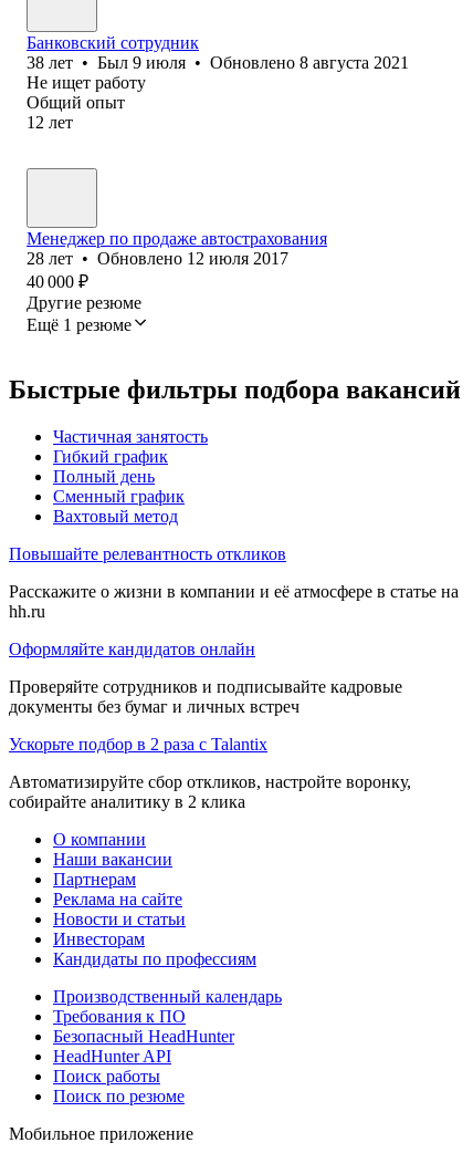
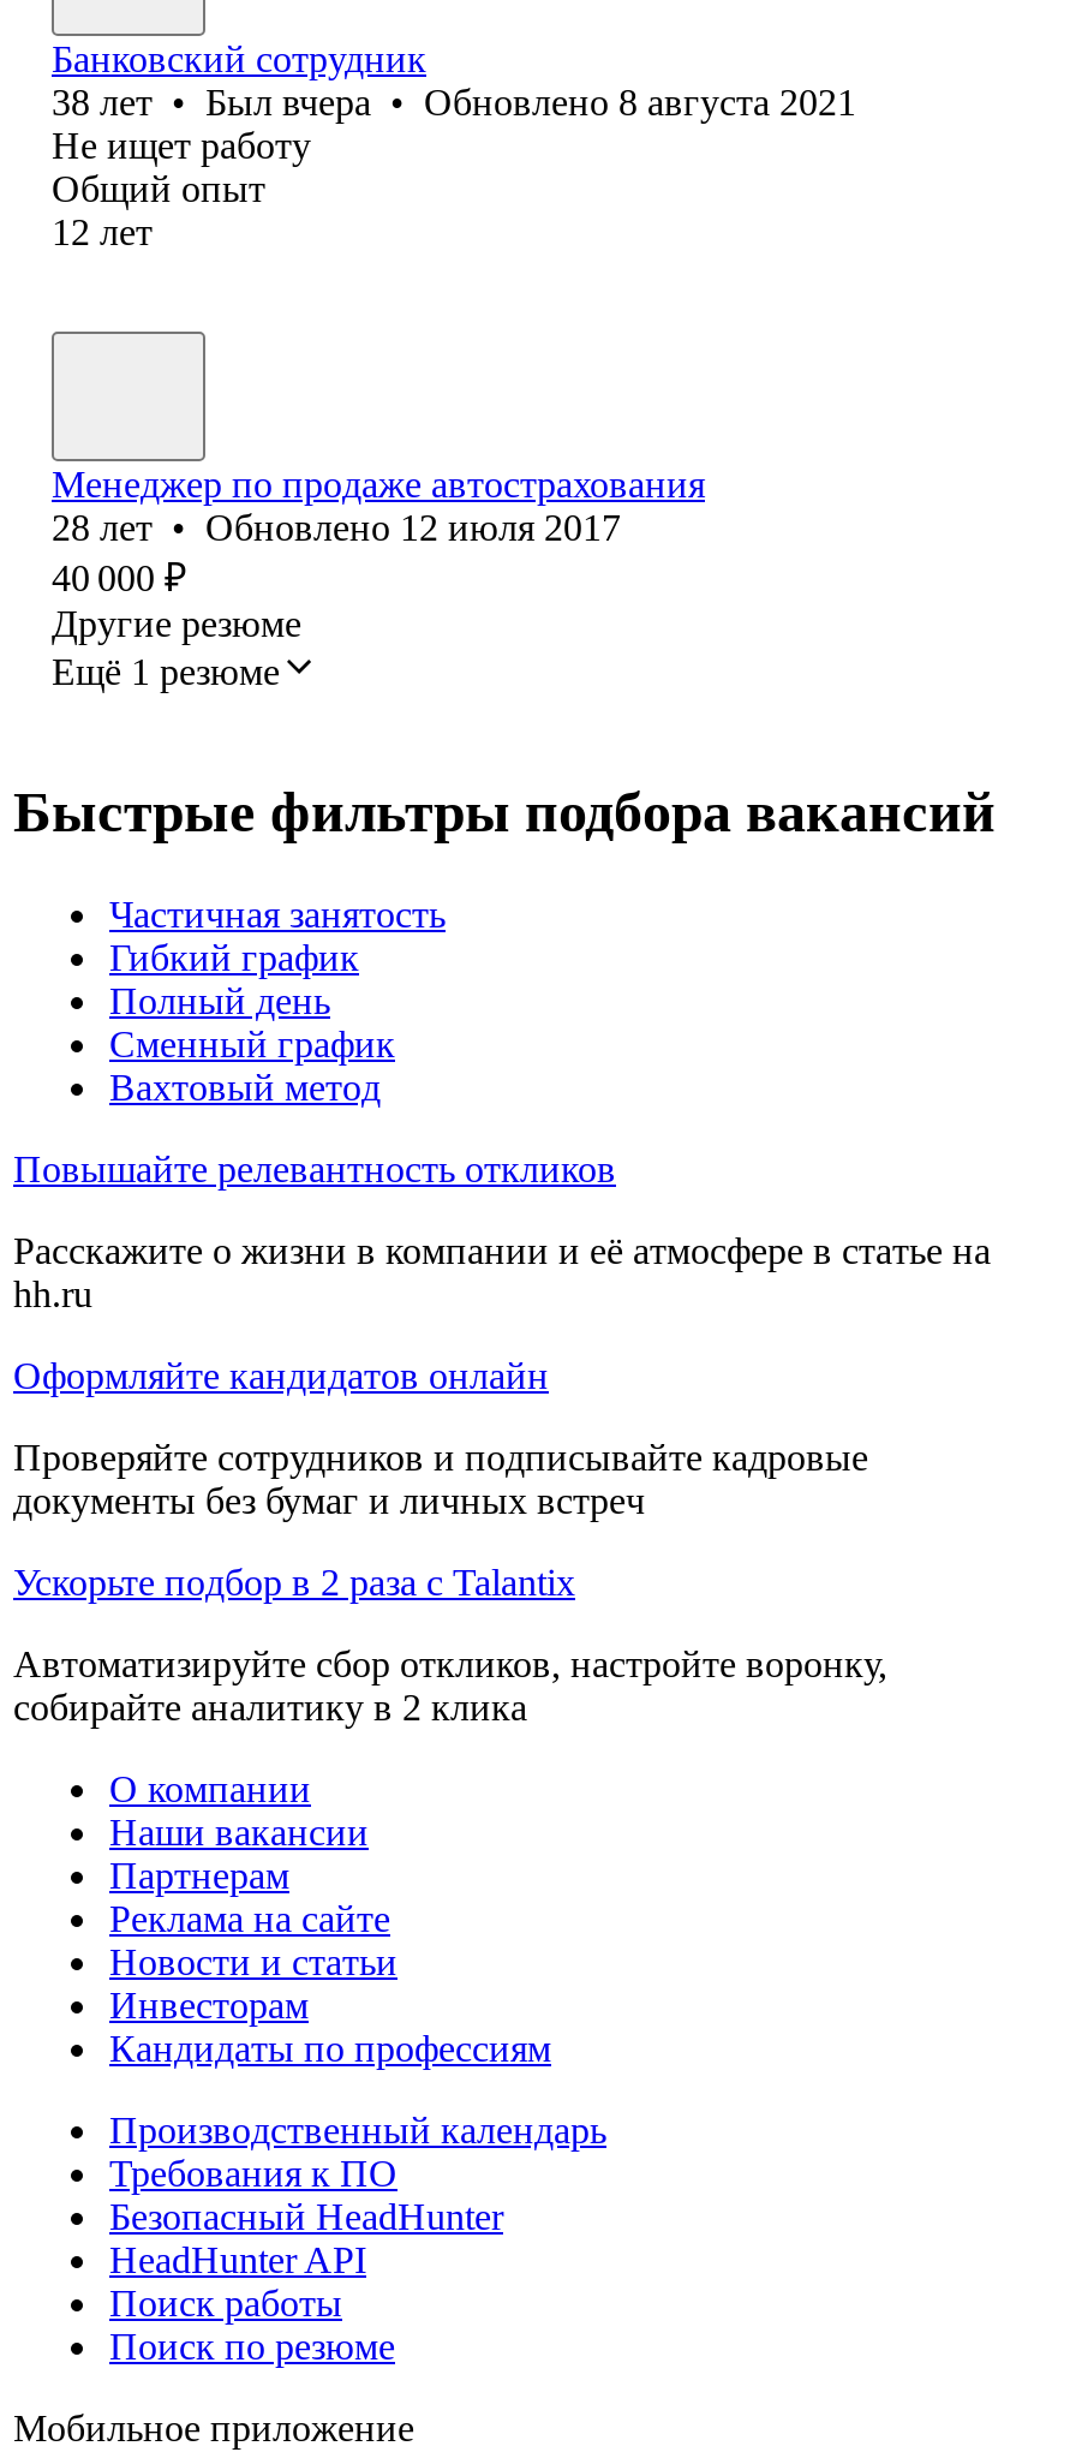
[27,53,409,72] 38 лет • Был 9 июля • Обновлено 8 августа 2021 -> [52,81,856,122] 38 лет • Был вчера • Обновлено 8 августа 2021

